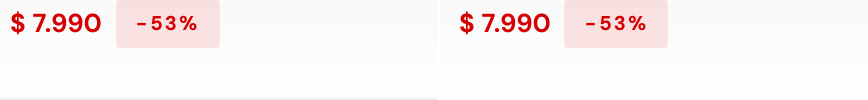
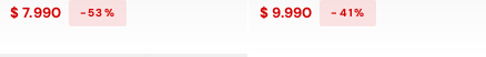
[459,6,551,40] $ 7.990 -> [259,3,312,22] $ 9.990
[585,10,648,36] -53% -> [331,5,365,20] -41%

